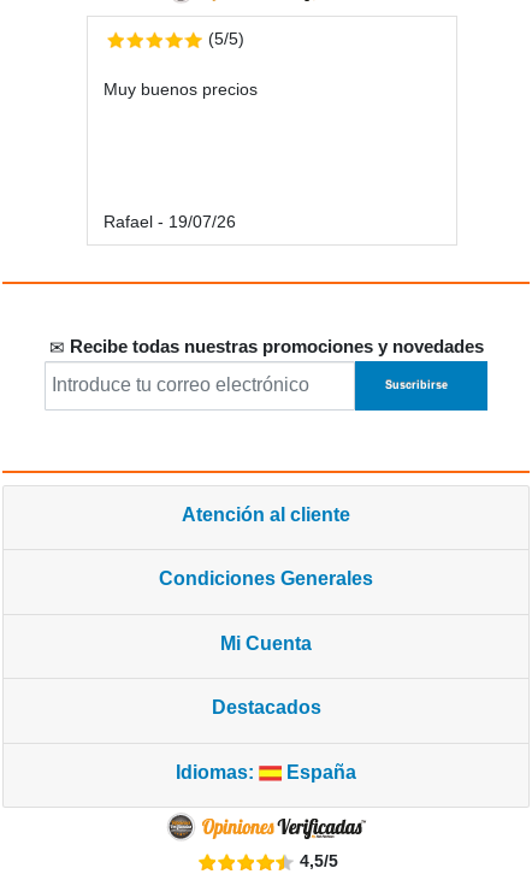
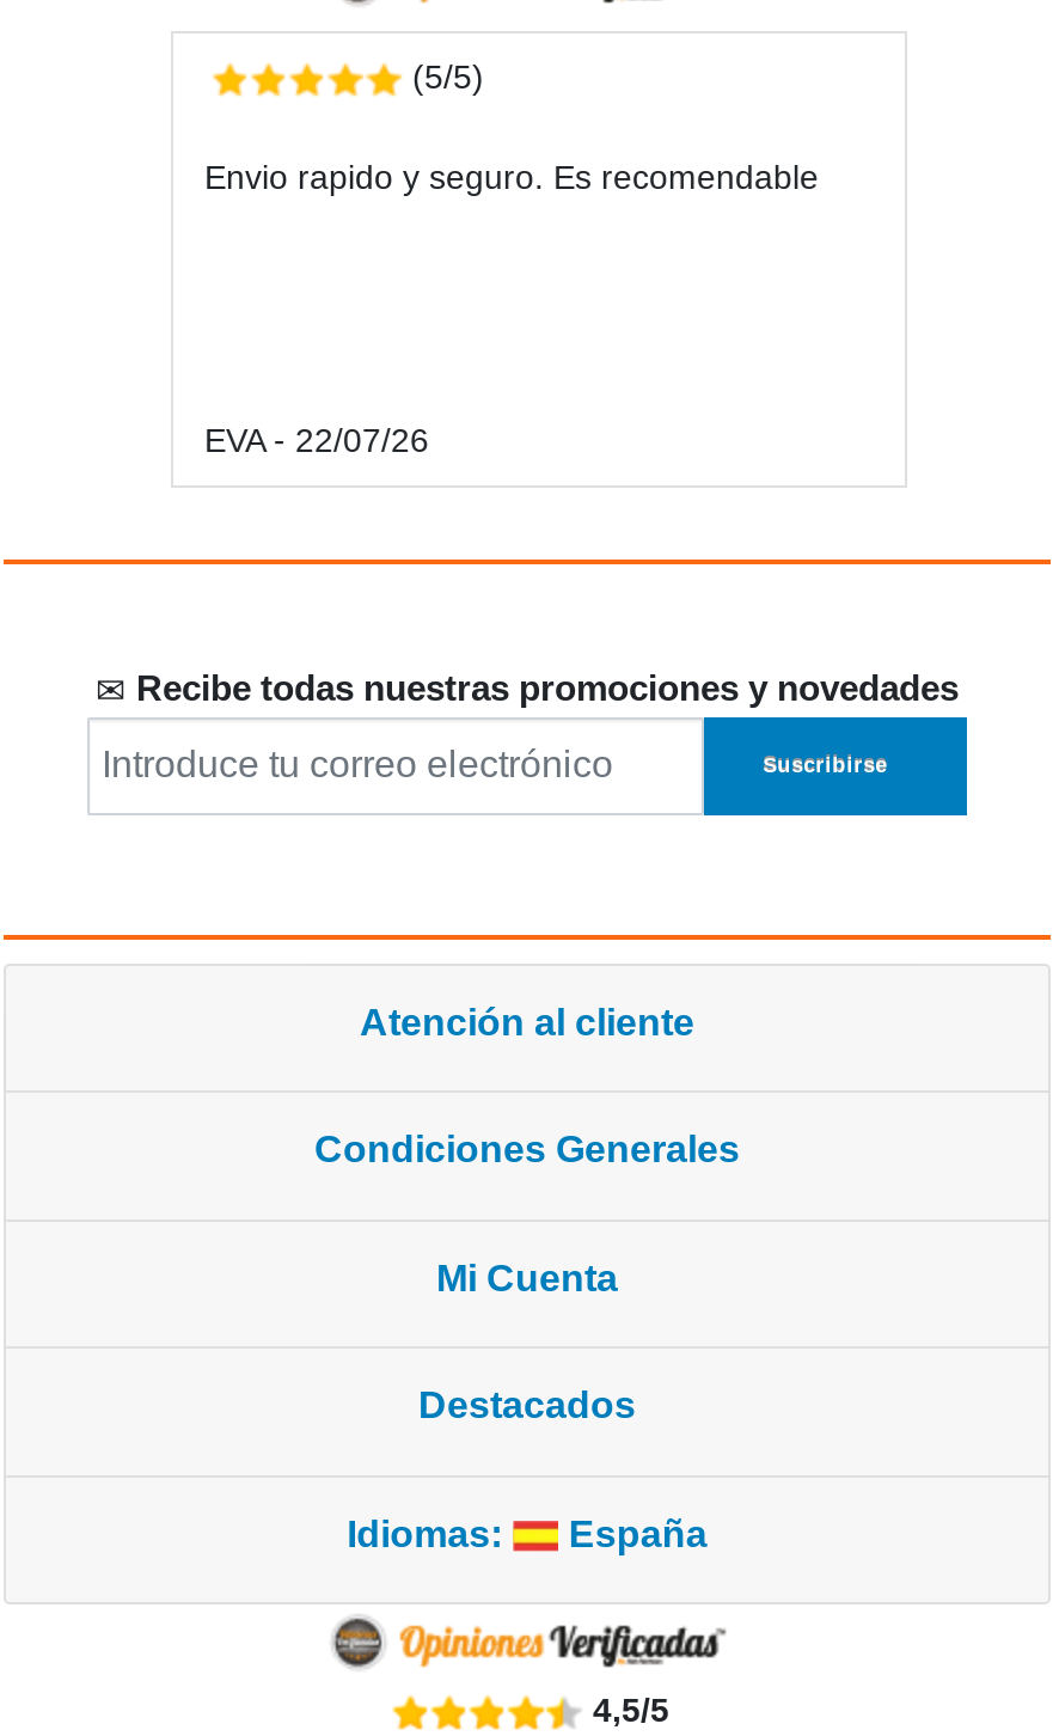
[103,79,257,99] Muy buenos precios -> [203,158,818,196] Envio rapido y seguro. Es recomendable
[103,212,235,231] Rafael - 19/07/26 -> [203,421,428,459] EVA - 22/07/26

